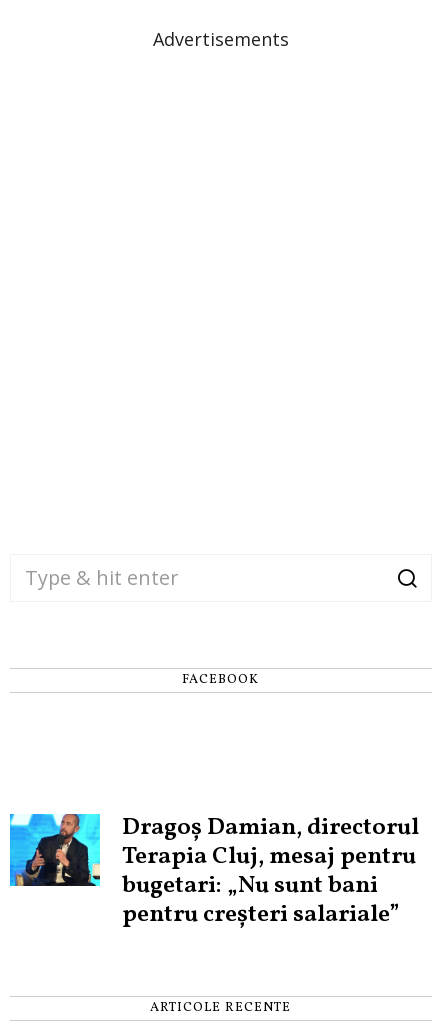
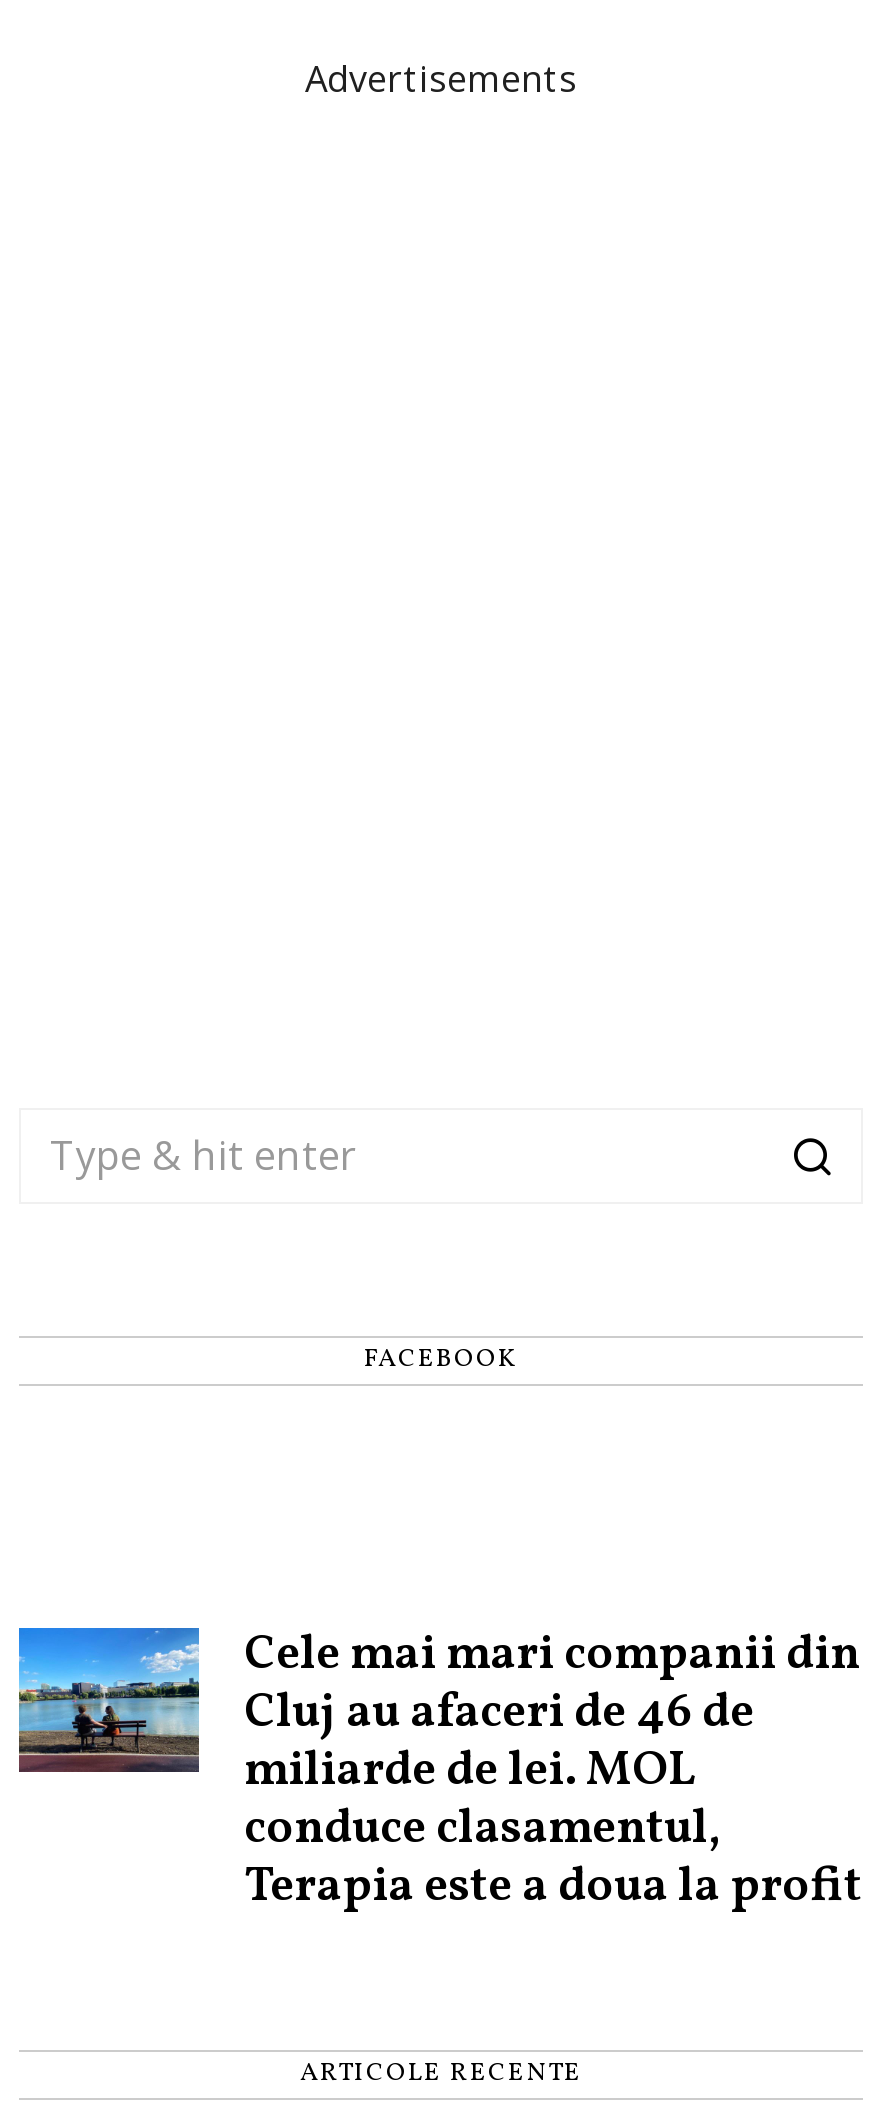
[9,811,419,932] [image] | Dragoș Damian, directorul | Terapia Cluj, mesaj pentru | bugetari: „Nu sunt bani | pentru creșteri salariale” -> [17,1621,862,1921] [image] | Cele mai mari companii din | Cluj au afaceri de 46 de | miliarde de lei. MOL | conduce clasamentul, | Terapia este a doua la profit

